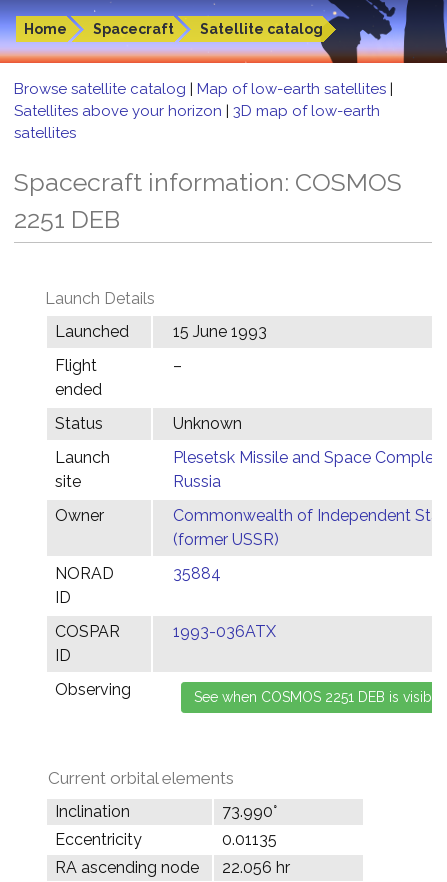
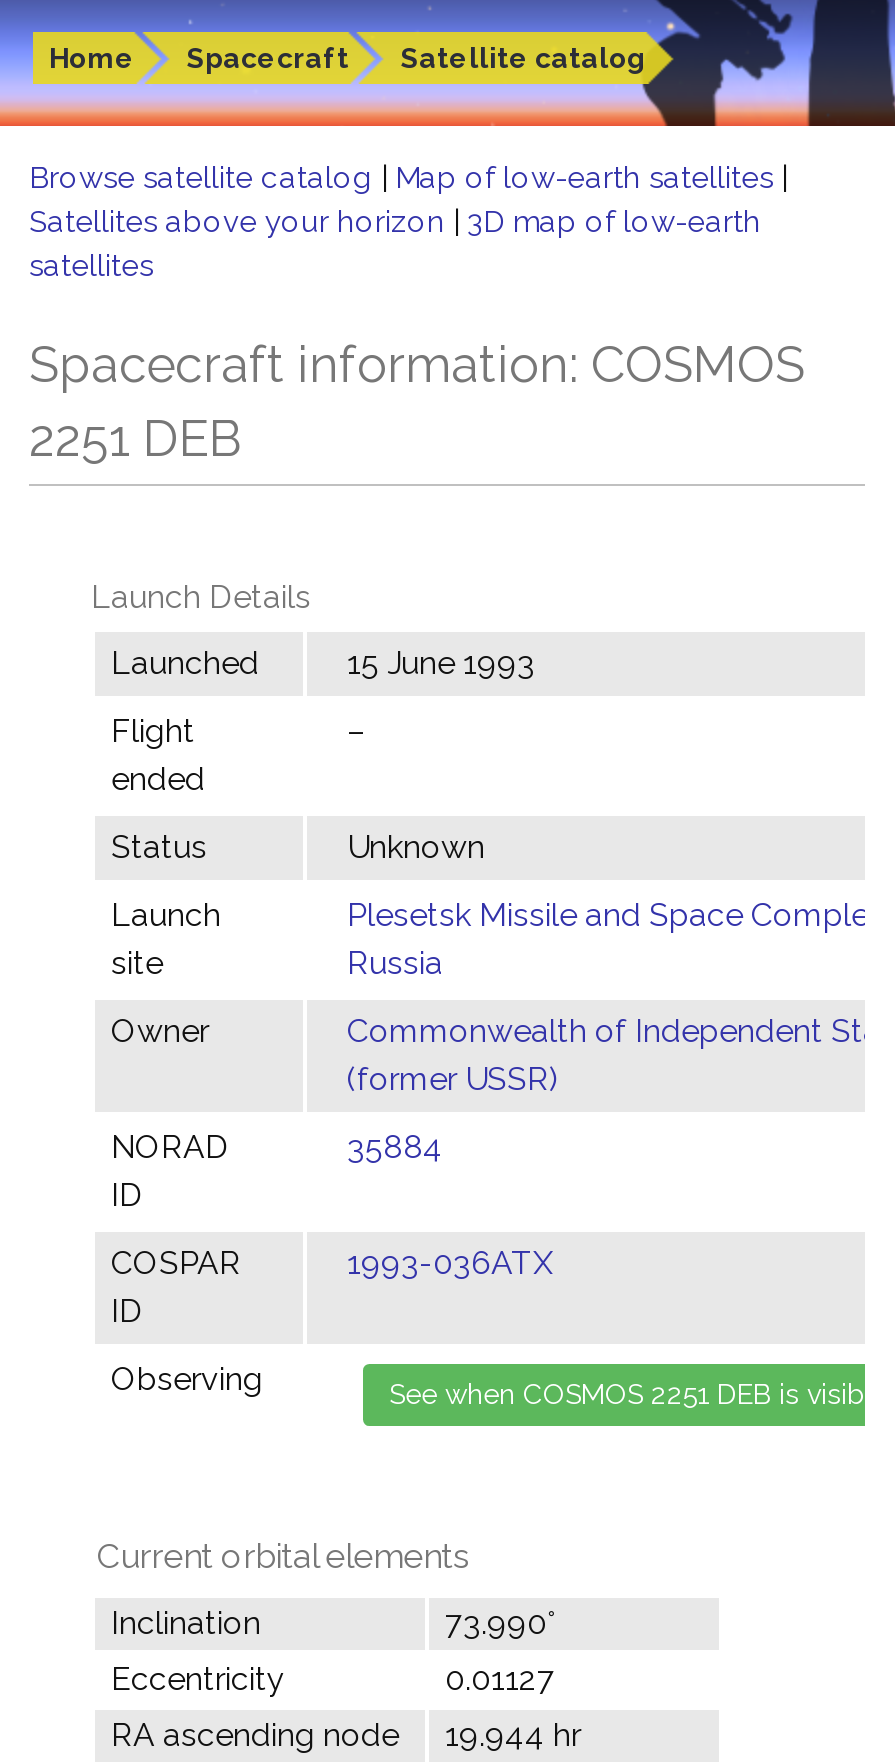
[222,830,277,849] 0.01135 -> [445,1660,555,1698] 0.01127
[55,858,290,877] RA ascending node 22.056 hr -> [111,1716,581,1754] RA ascending node 19.944 hr

